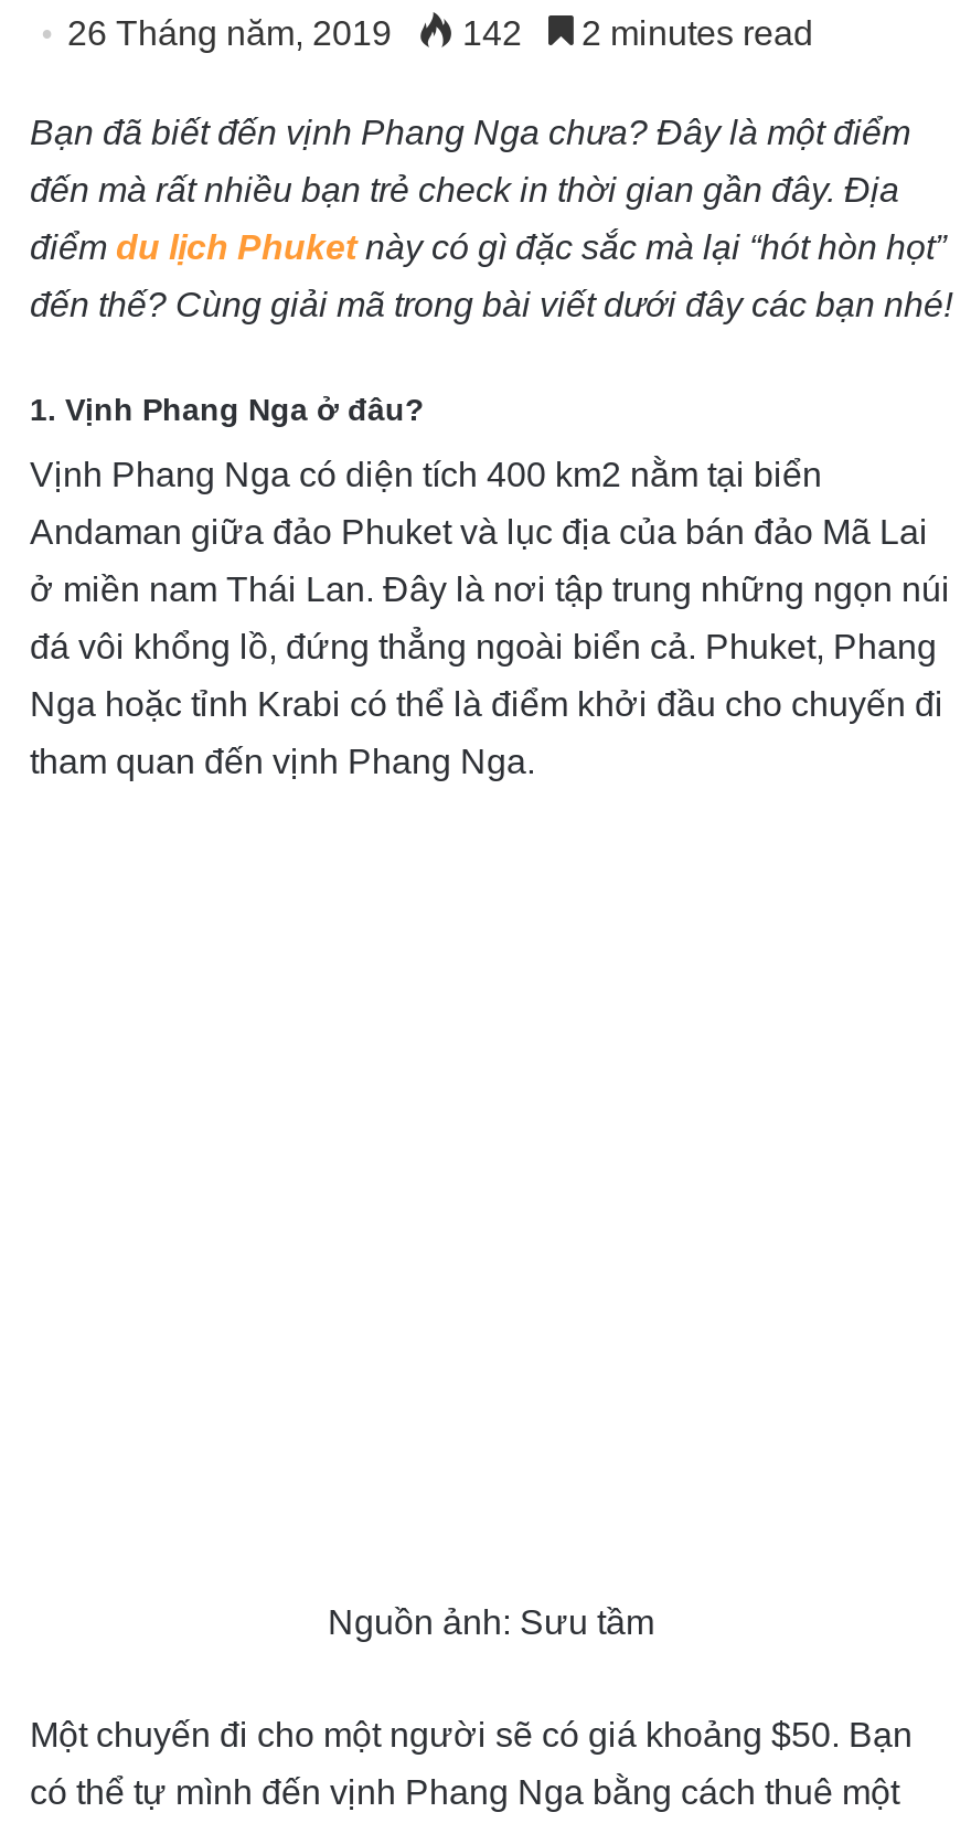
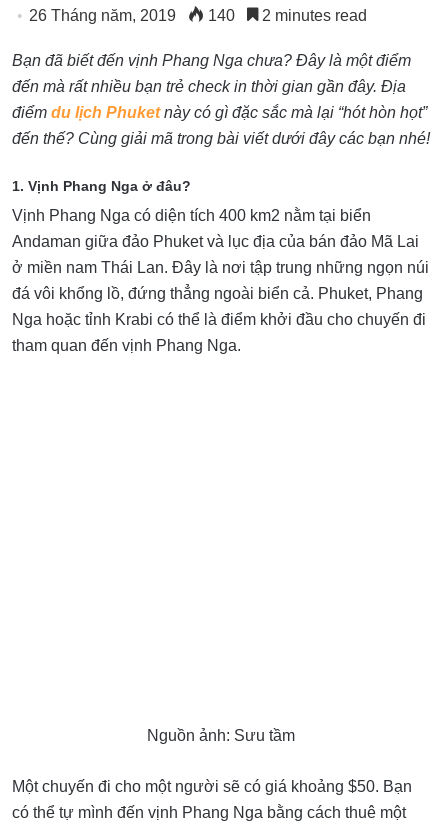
[67,14,813,52] 26 Tháng năm, 2019 142 2 minutes read -> [29,7,367,24] 26 Tháng năm, 2019 140 2 minutes read

